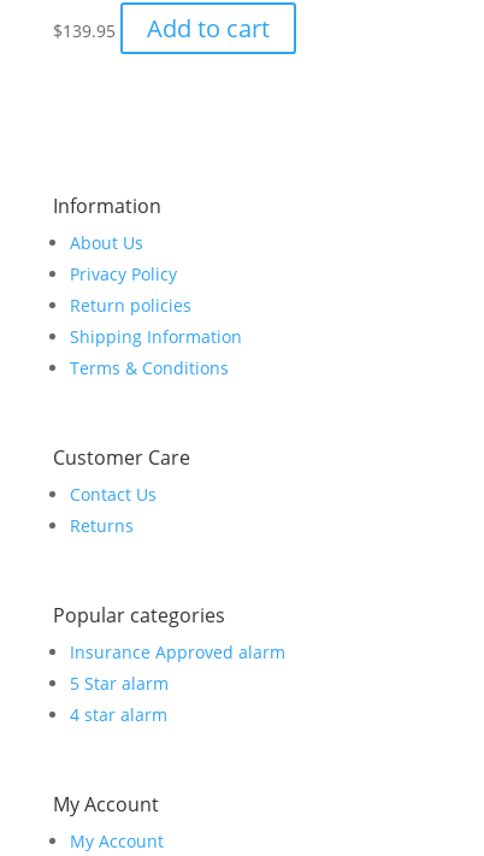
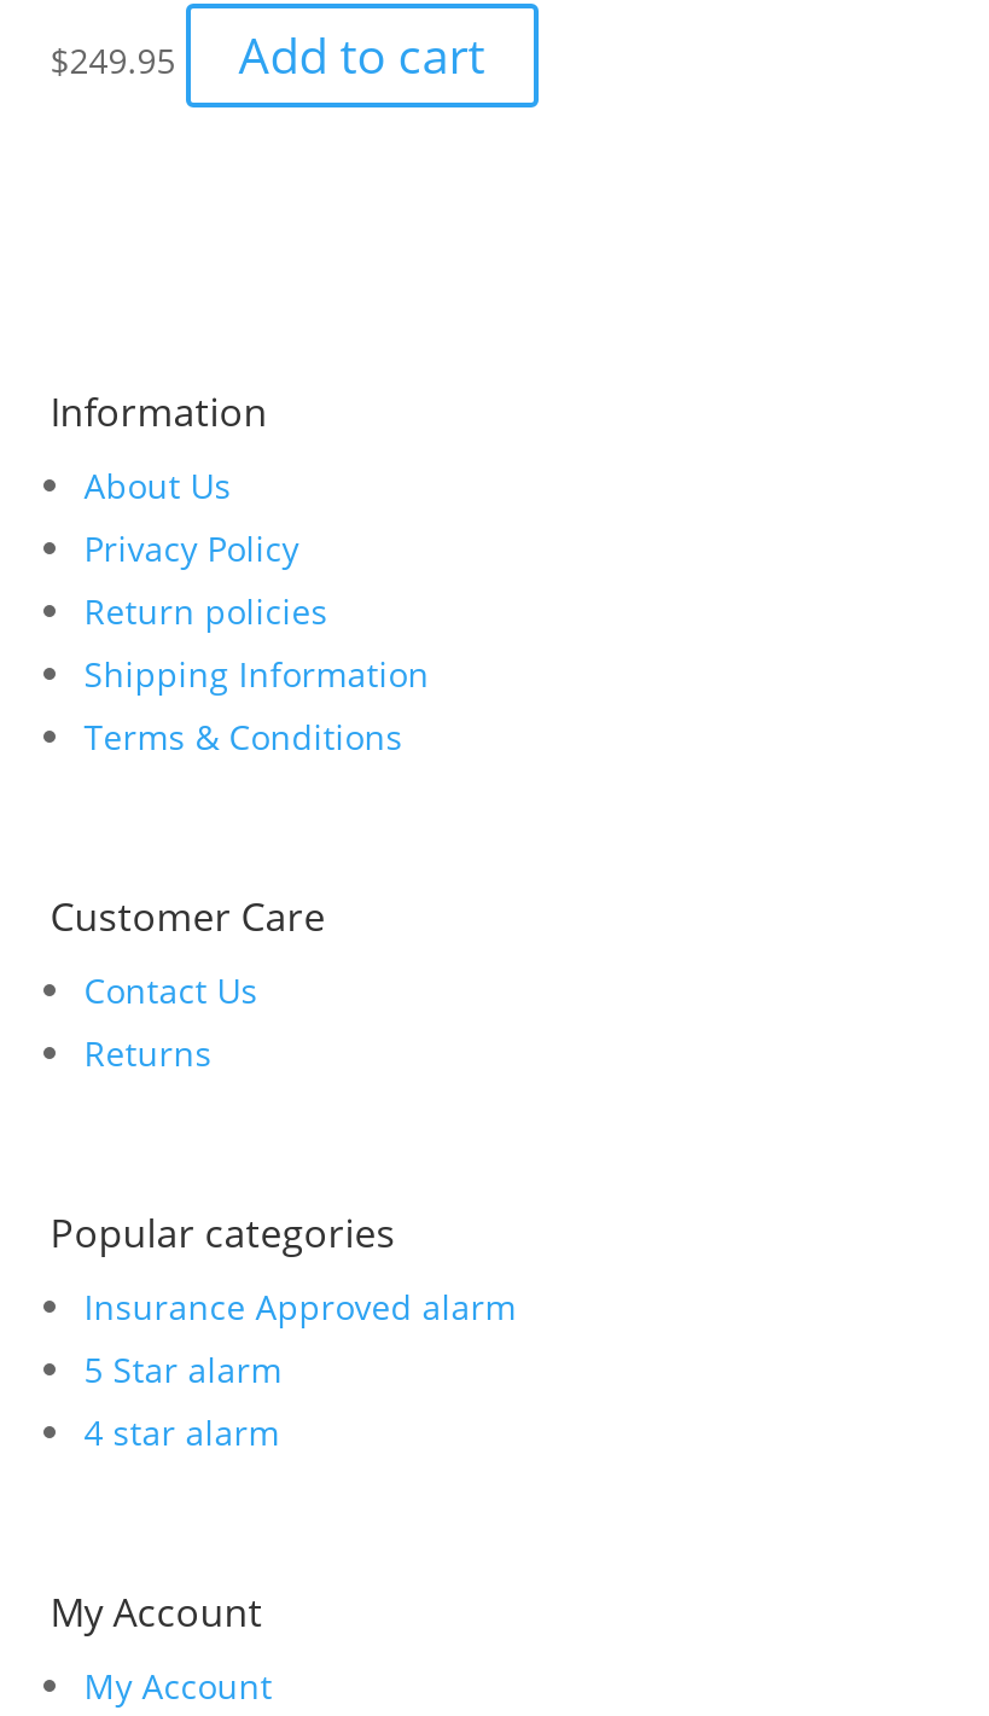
[53,13,269,45] $139.95 Add to cart -> [50,24,485,89] $249.95 Add to cart

